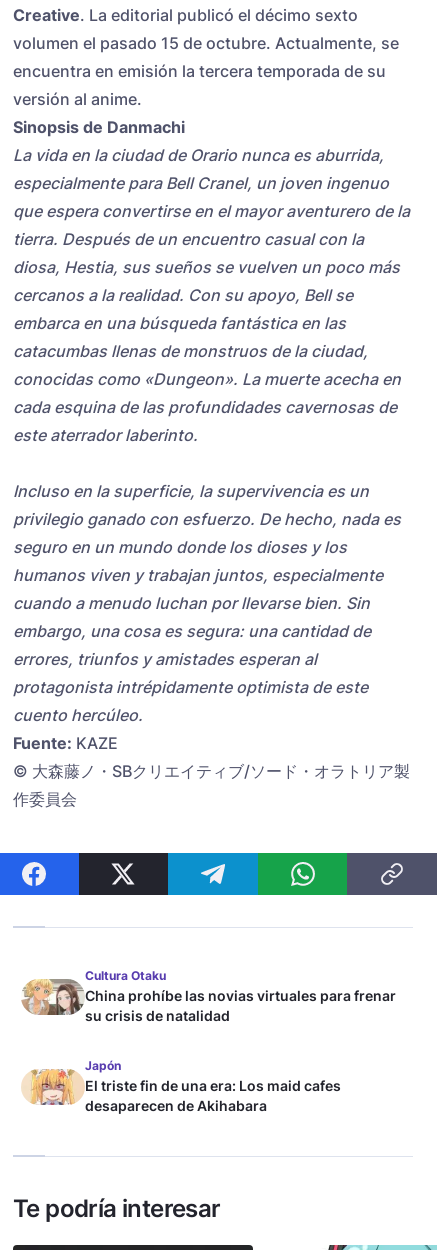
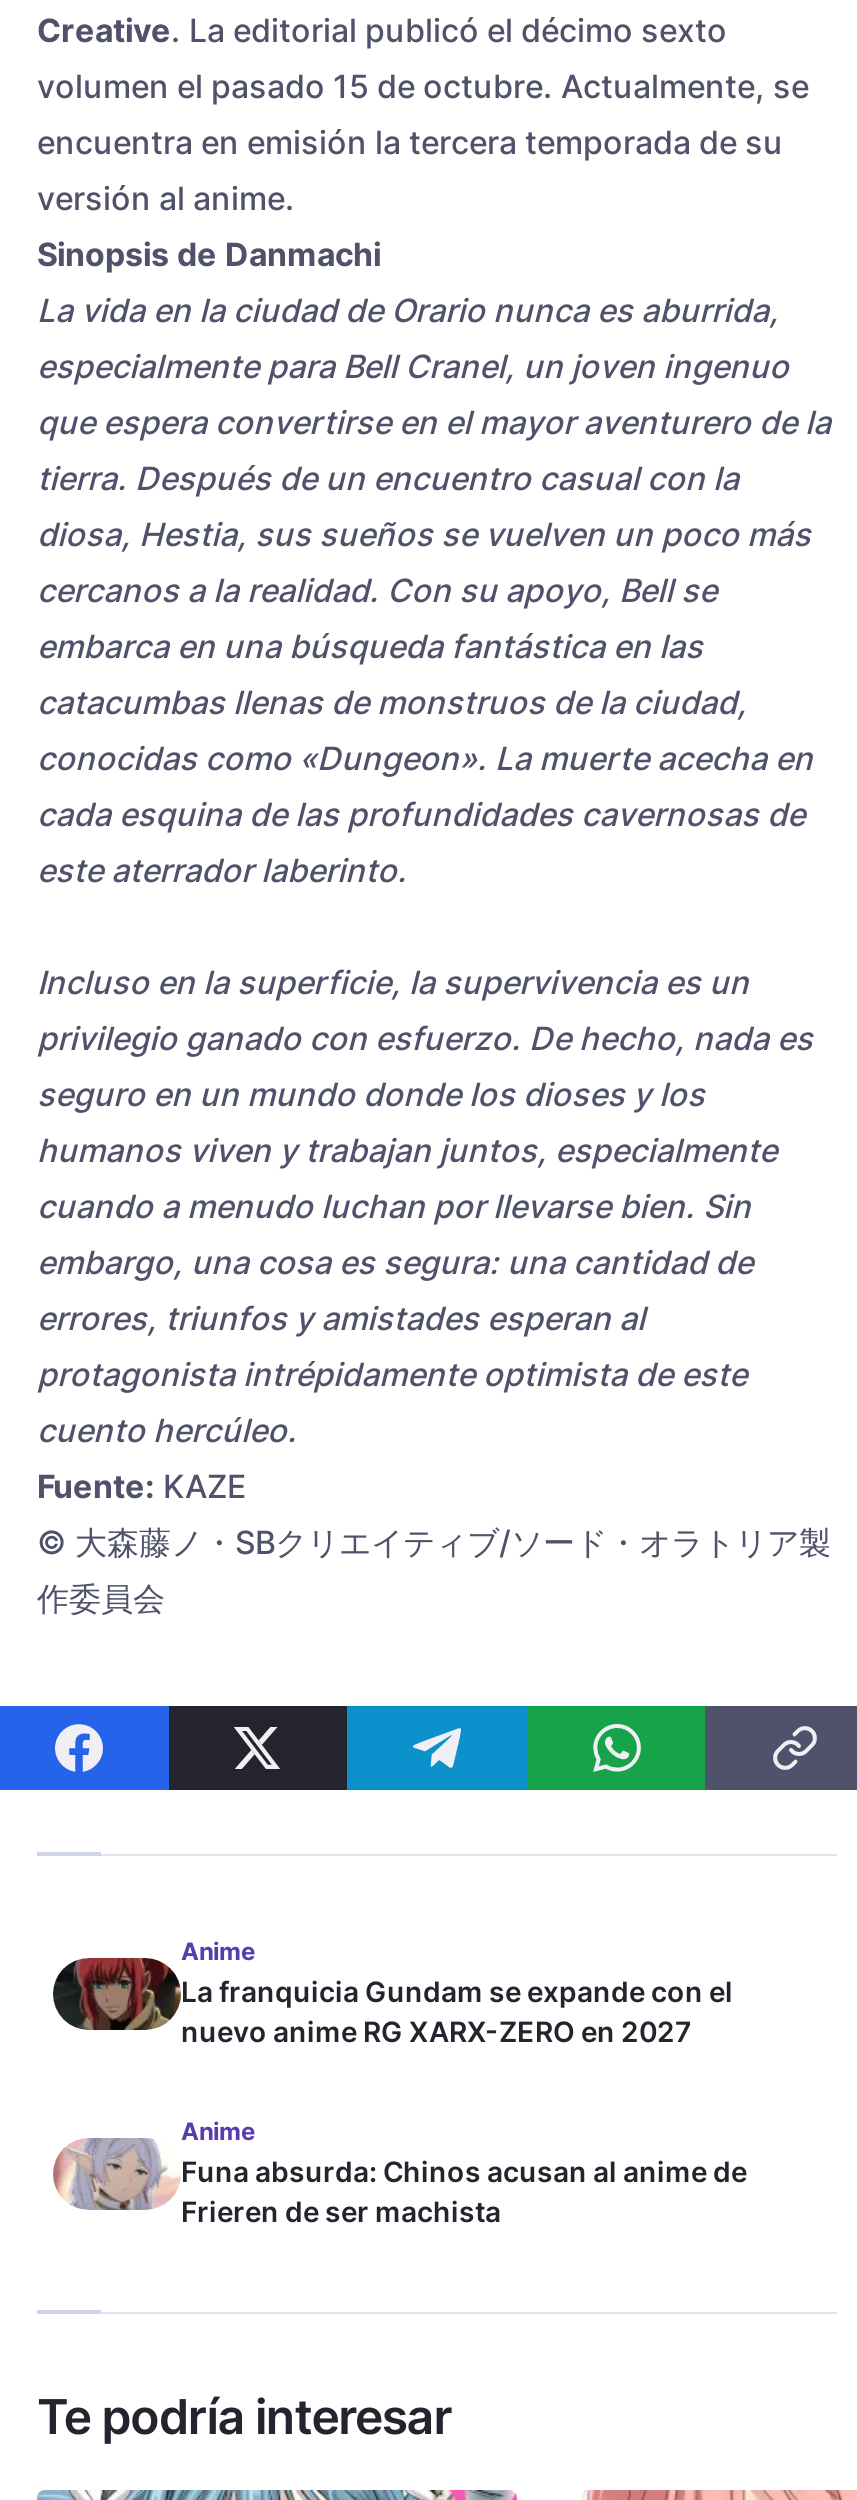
[21,968,396,1024] [image] | Cultura Otaku | China prohíbe las novias virtuales para frenar | su crisis de natalidad -> [51,1936,733,2048] [image] | Anime | La franquicia Gundam se expande con el | nuevo anime RG XARX-ZERO en 2027
[22,1058,341,1114] [image] | Japón | El triste fin de una era: Los maid cafes | desaparecen de Akihabara -> [53,2116,747,2228] [image] | Anime | Funa absurda: Chinos acusan al anime de | Frieren de ser machista

